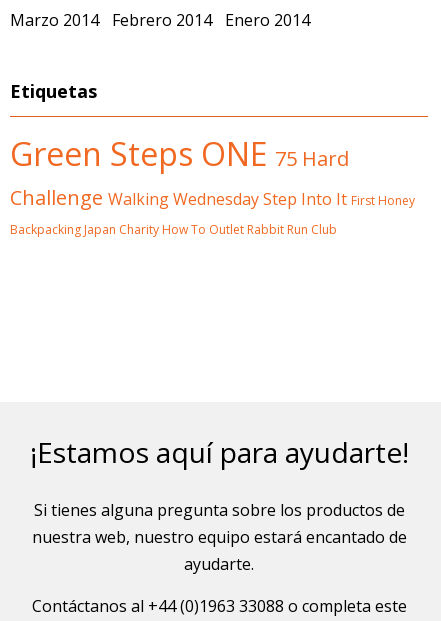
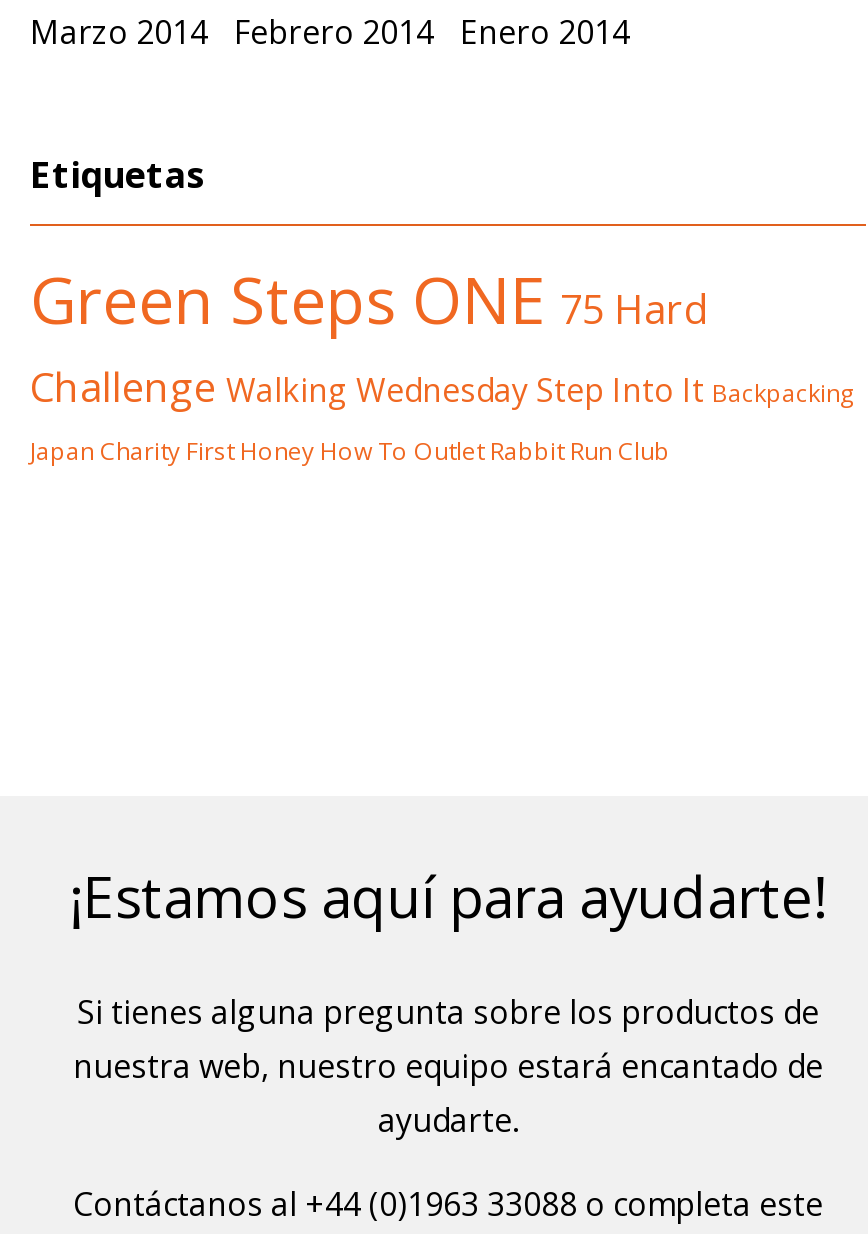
[10,184,415,238] Challenge Walking WednesdayStep Into It First Honey | Backpacking Japan Charity How To Outlet Rabbit Run Club -> [30,360,854,468] Challenge Walking WednesdayStep Into It Backpacking | Japan Charity First Honey How To Outlet Rabbit Run Club

